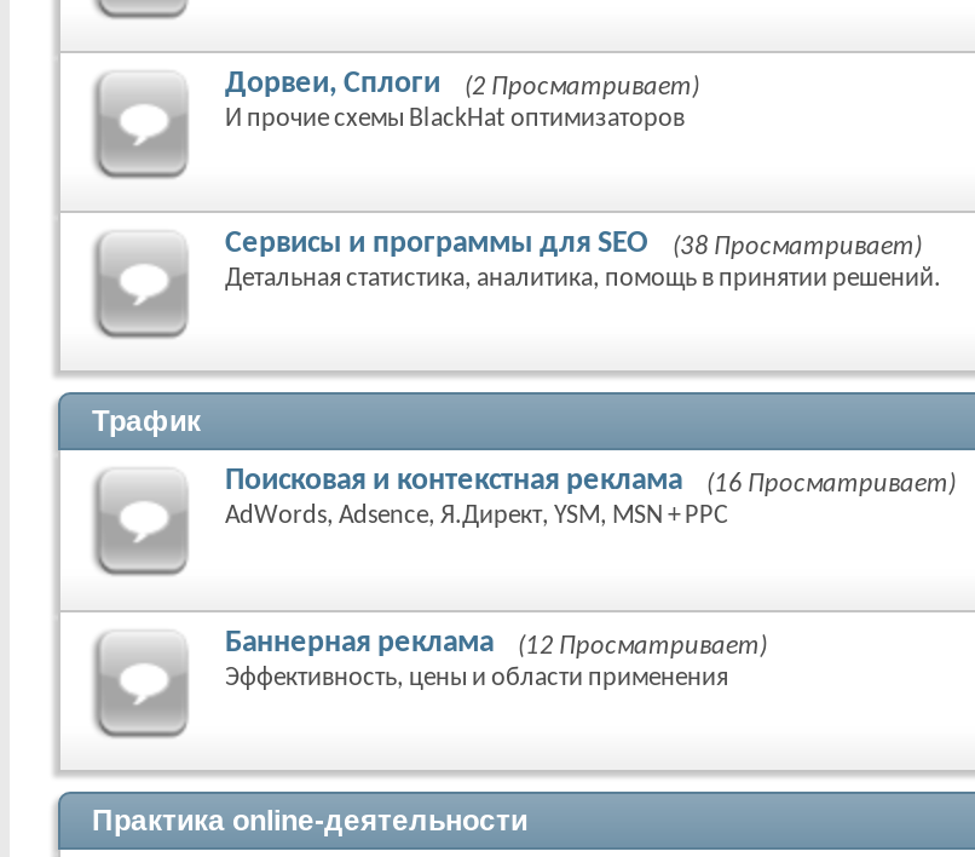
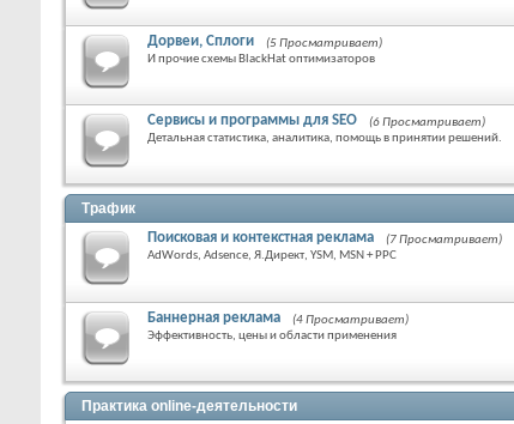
[465,75,699,102] (2 Просматривает) -> [266,37,382,50] (5 Просматривает)
[673,236,922,262] (38 Просматривает) -> [369,117,485,130] (6 Просматривает)
[706,473,956,500] (16 Просматривает) -> [386,234,502,247] (7 Просматривает)
[518,633,767,660] (12 Просматривает) -> [292,313,409,326] (4 Просматривает)

